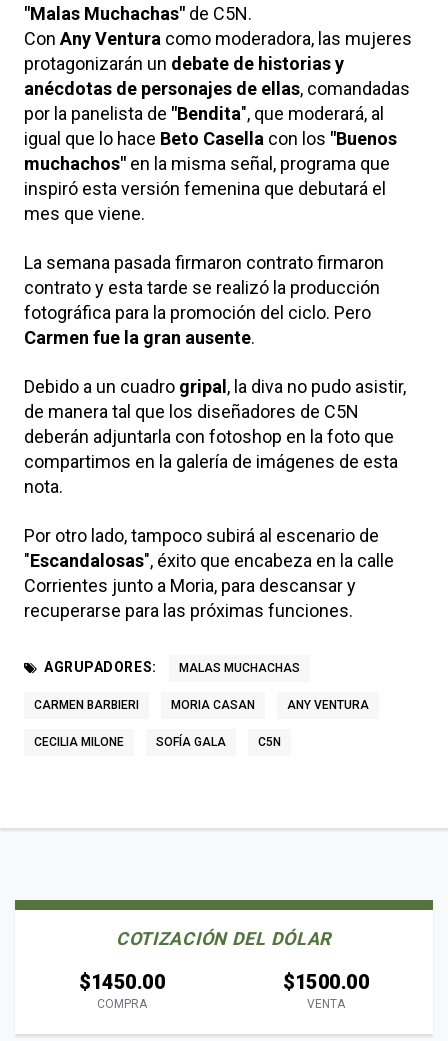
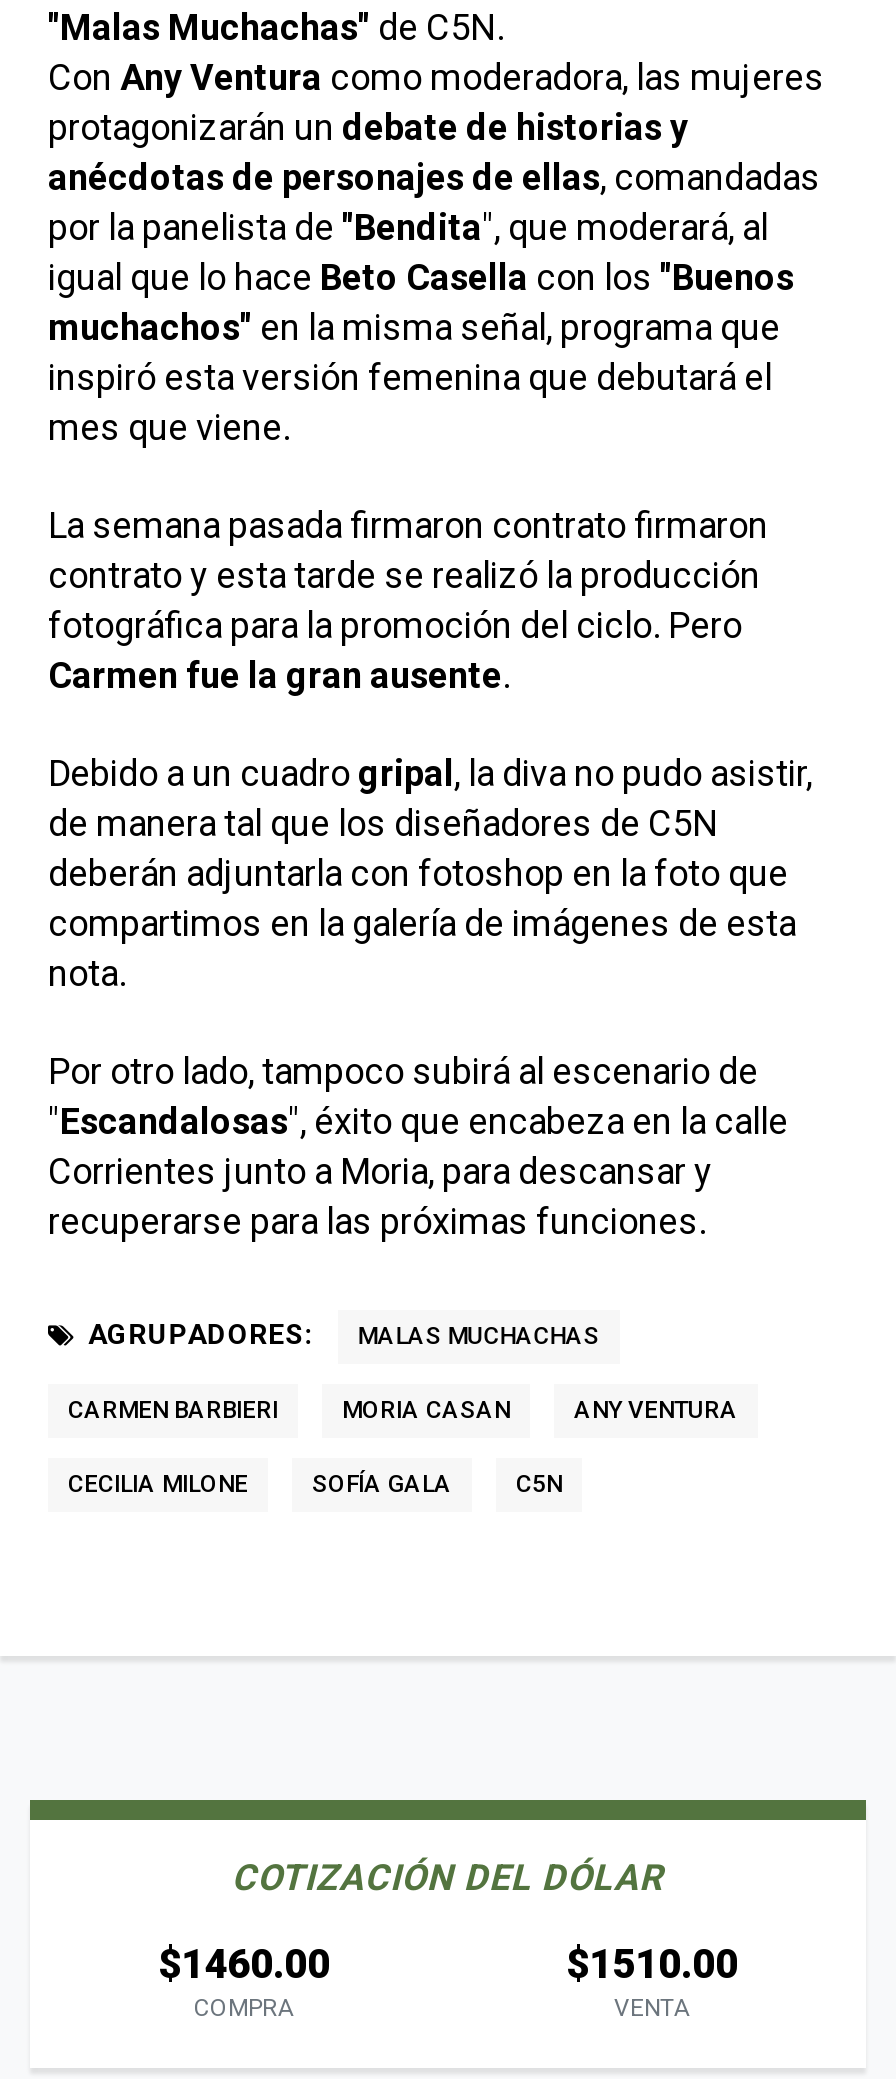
[79,970,165,994] $1450.00 -> [158,1940,330,1988] $1460.00
[283,970,369,994] $1500.00 -> [566,1940,738,1988] $1510.00

